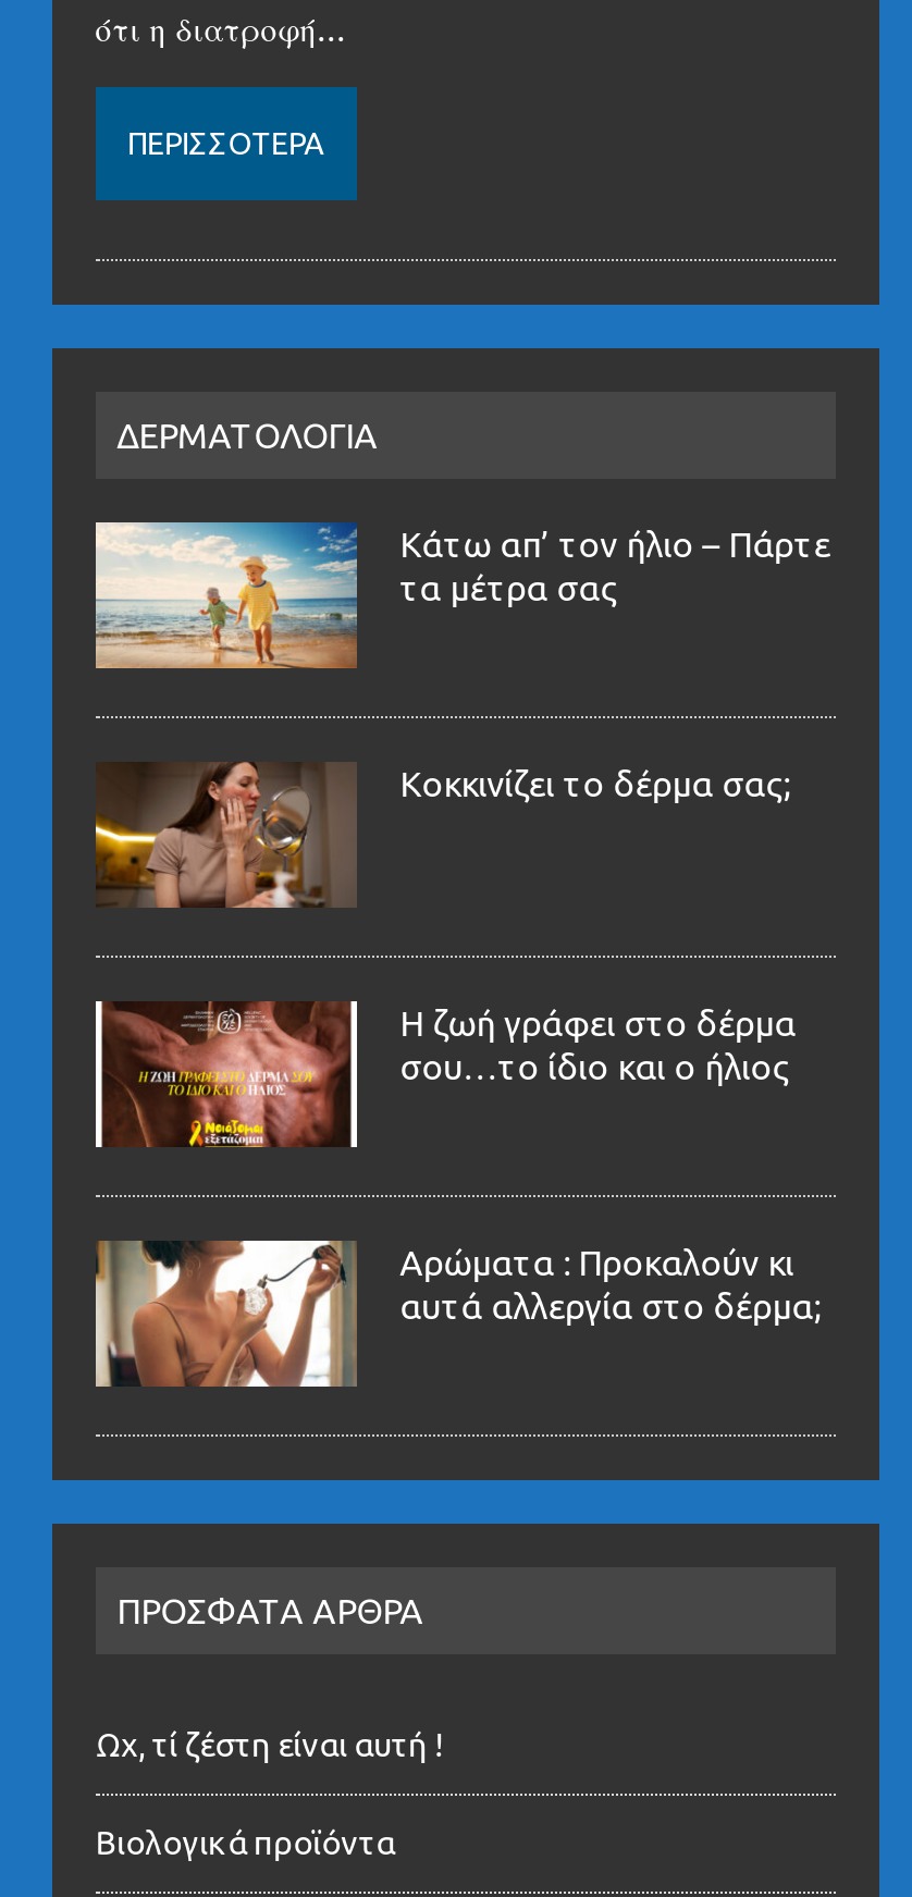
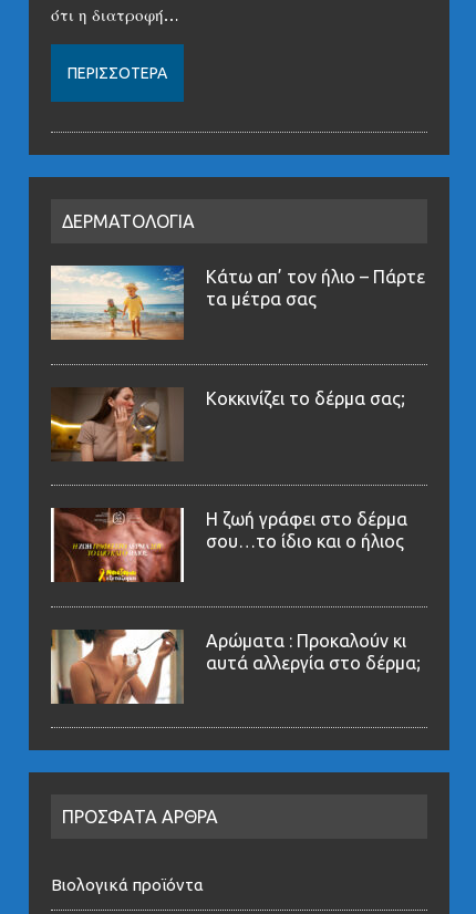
[95,1726,441,1763] Ωχ, τί ζέστη είναι αυτή ! -> none

